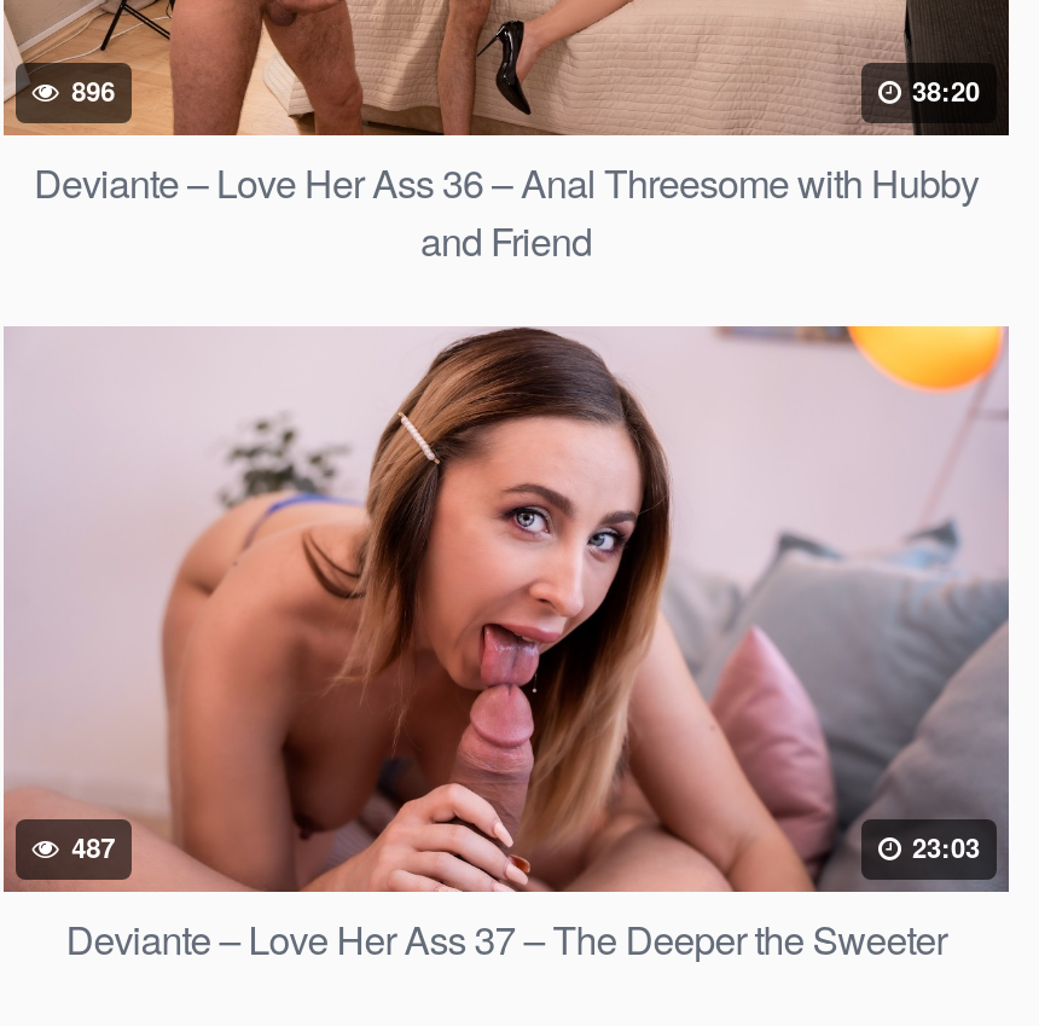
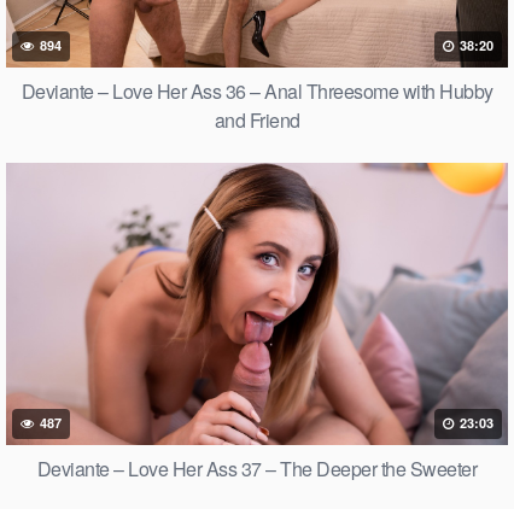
[64,72,115,109] 896 -> [36,36,62,54] 894

